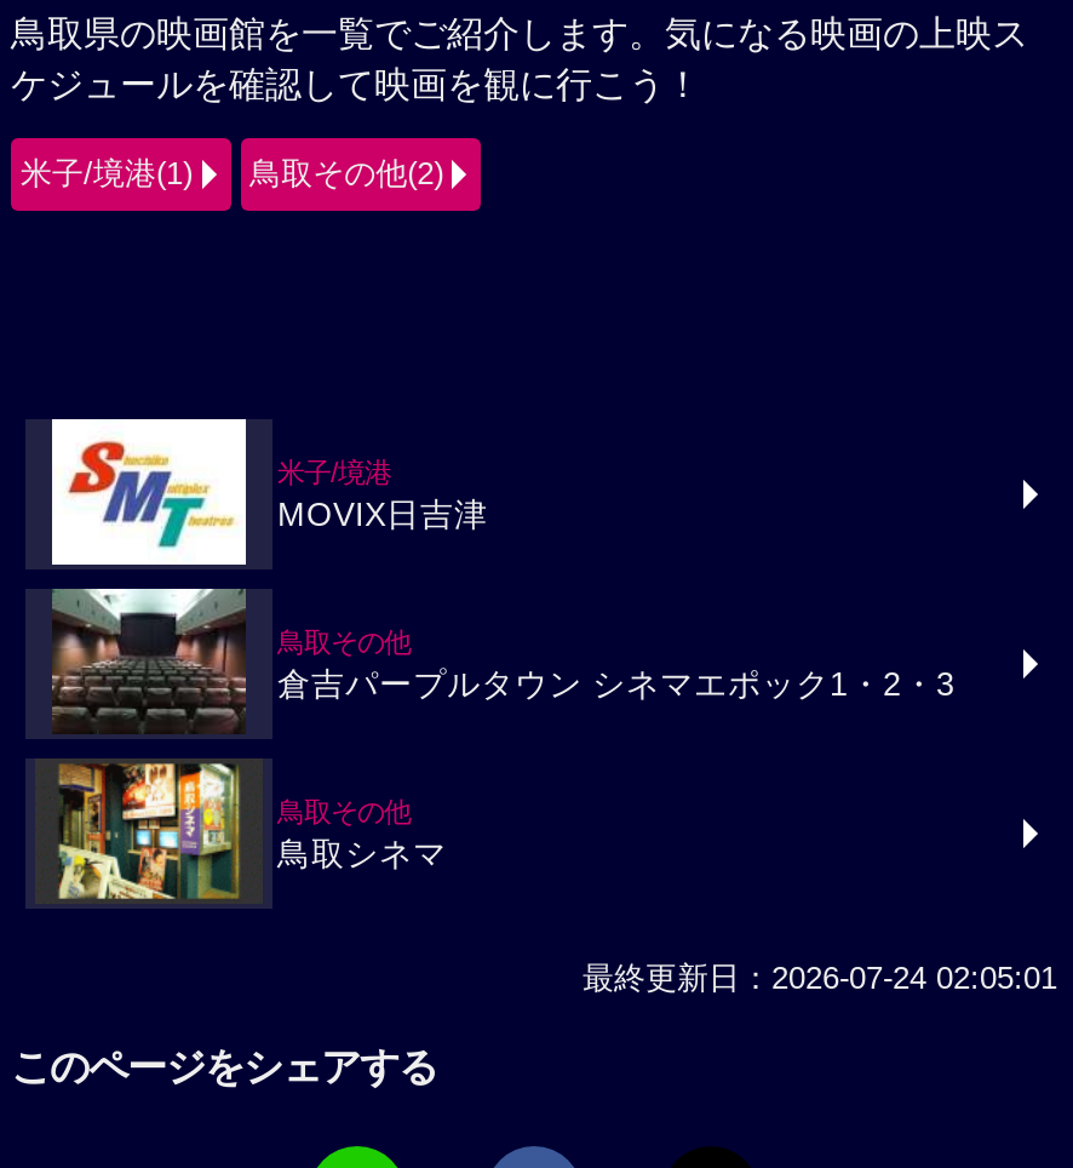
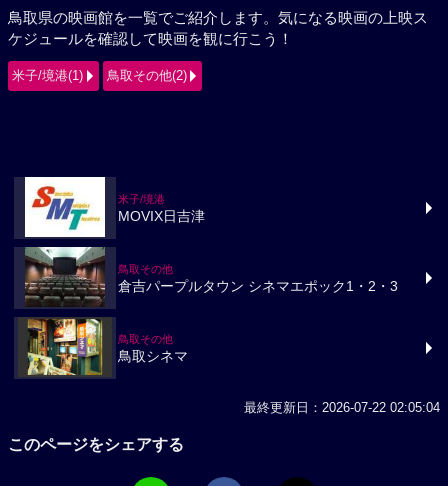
[583,960,1057,996] 最終更新日：2026-07-24 02:05:01 -> [244,400,440,415] 最終更新日：2026-07-22 02:05:04

